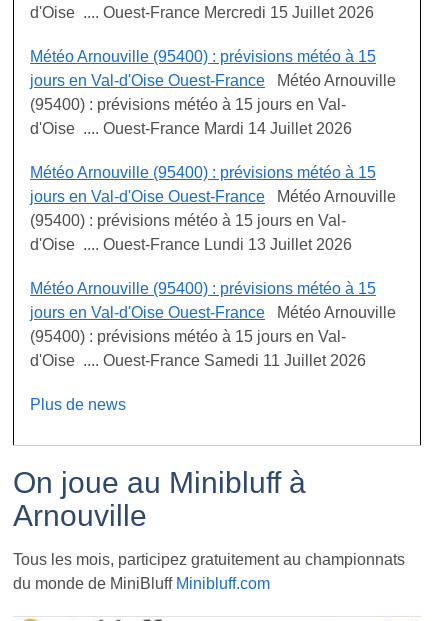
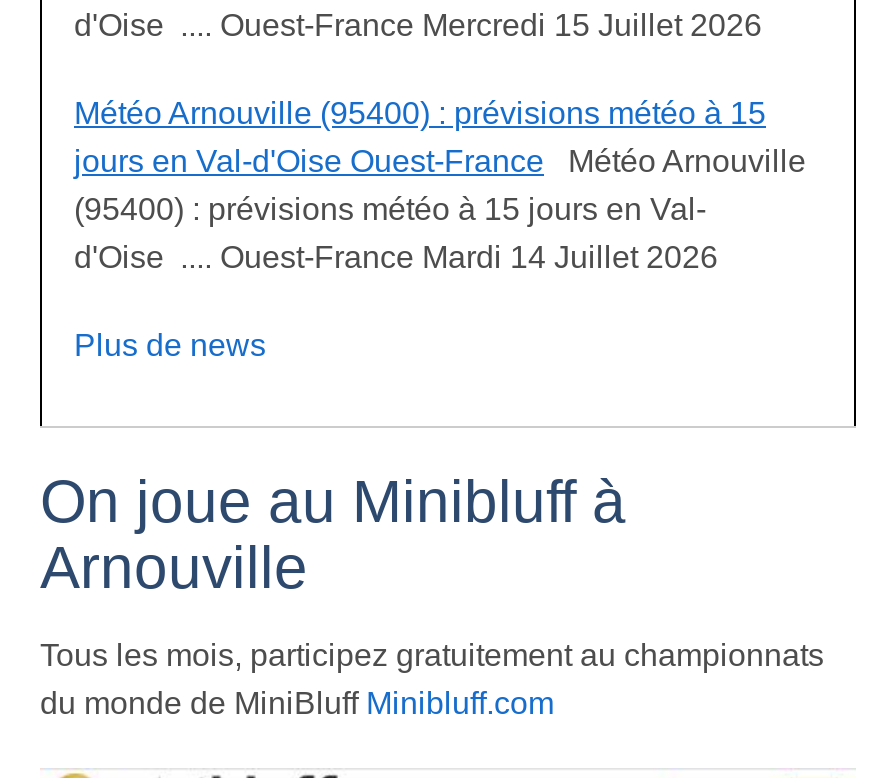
[30,163,396,368] Météo Arnouville (95400) : prévisions météo à 15 | jours en Val-d'Oise Ouest-France Météo Arnouville | (95400) : prévisions météo à 15 jours en Val- | d'Oise .... Ouest-France Lundi 13 Juillet 2026 | Météo Arnouville (95400) : prévisions météo à 15 | jours en Val-d'Oise Ouest-France Météo Arnouville | (95400) : prévisions météo à 15 jours en Val- | d'Oise .... Ouest-France Samedi 11 Juillet 2026 -> none

